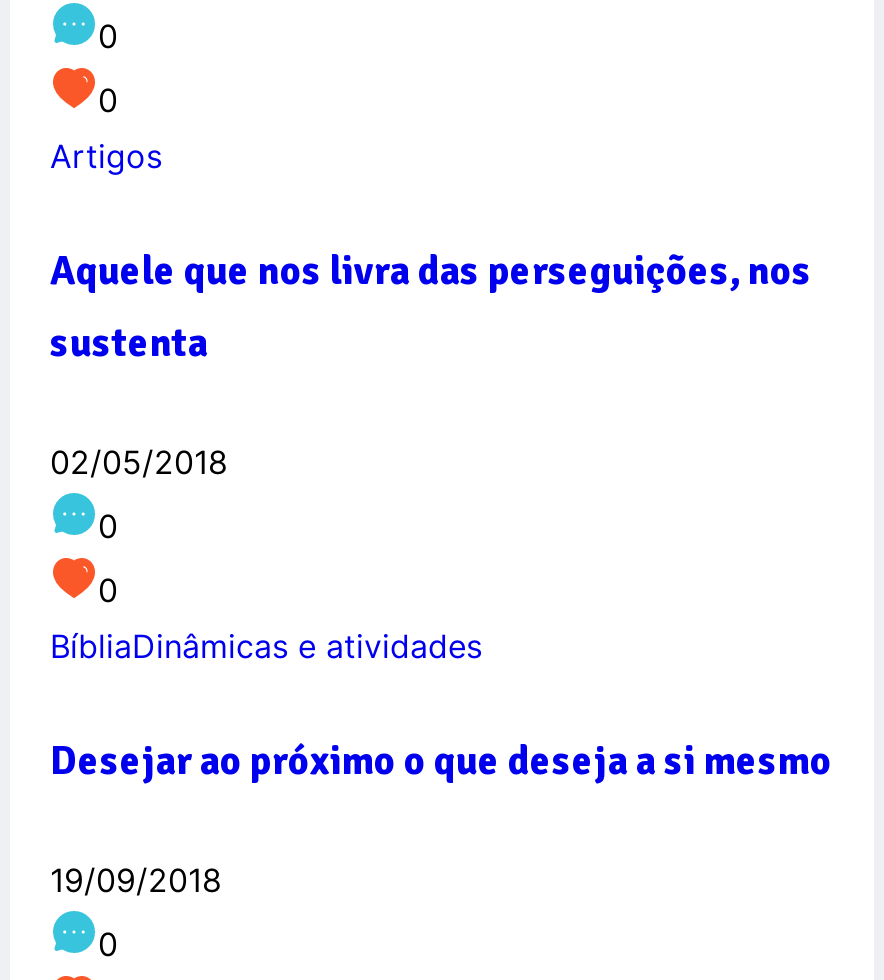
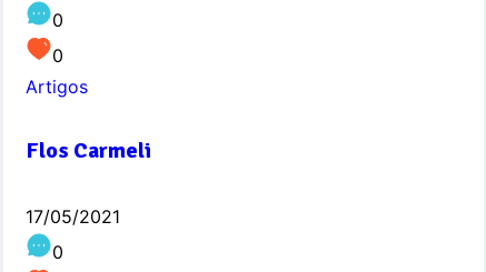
[50,247,832,900] Aquele que nos livra das perseguições, nos | sustenta | 02/05/2018 | 0 | 0 | BíbliaDinâmicas e atividades | Desejar ao próximo o que deseja a si mesmo | 19/09/2018 -> [26,137,151,227] Flos Carmeli | 17/05/2021

